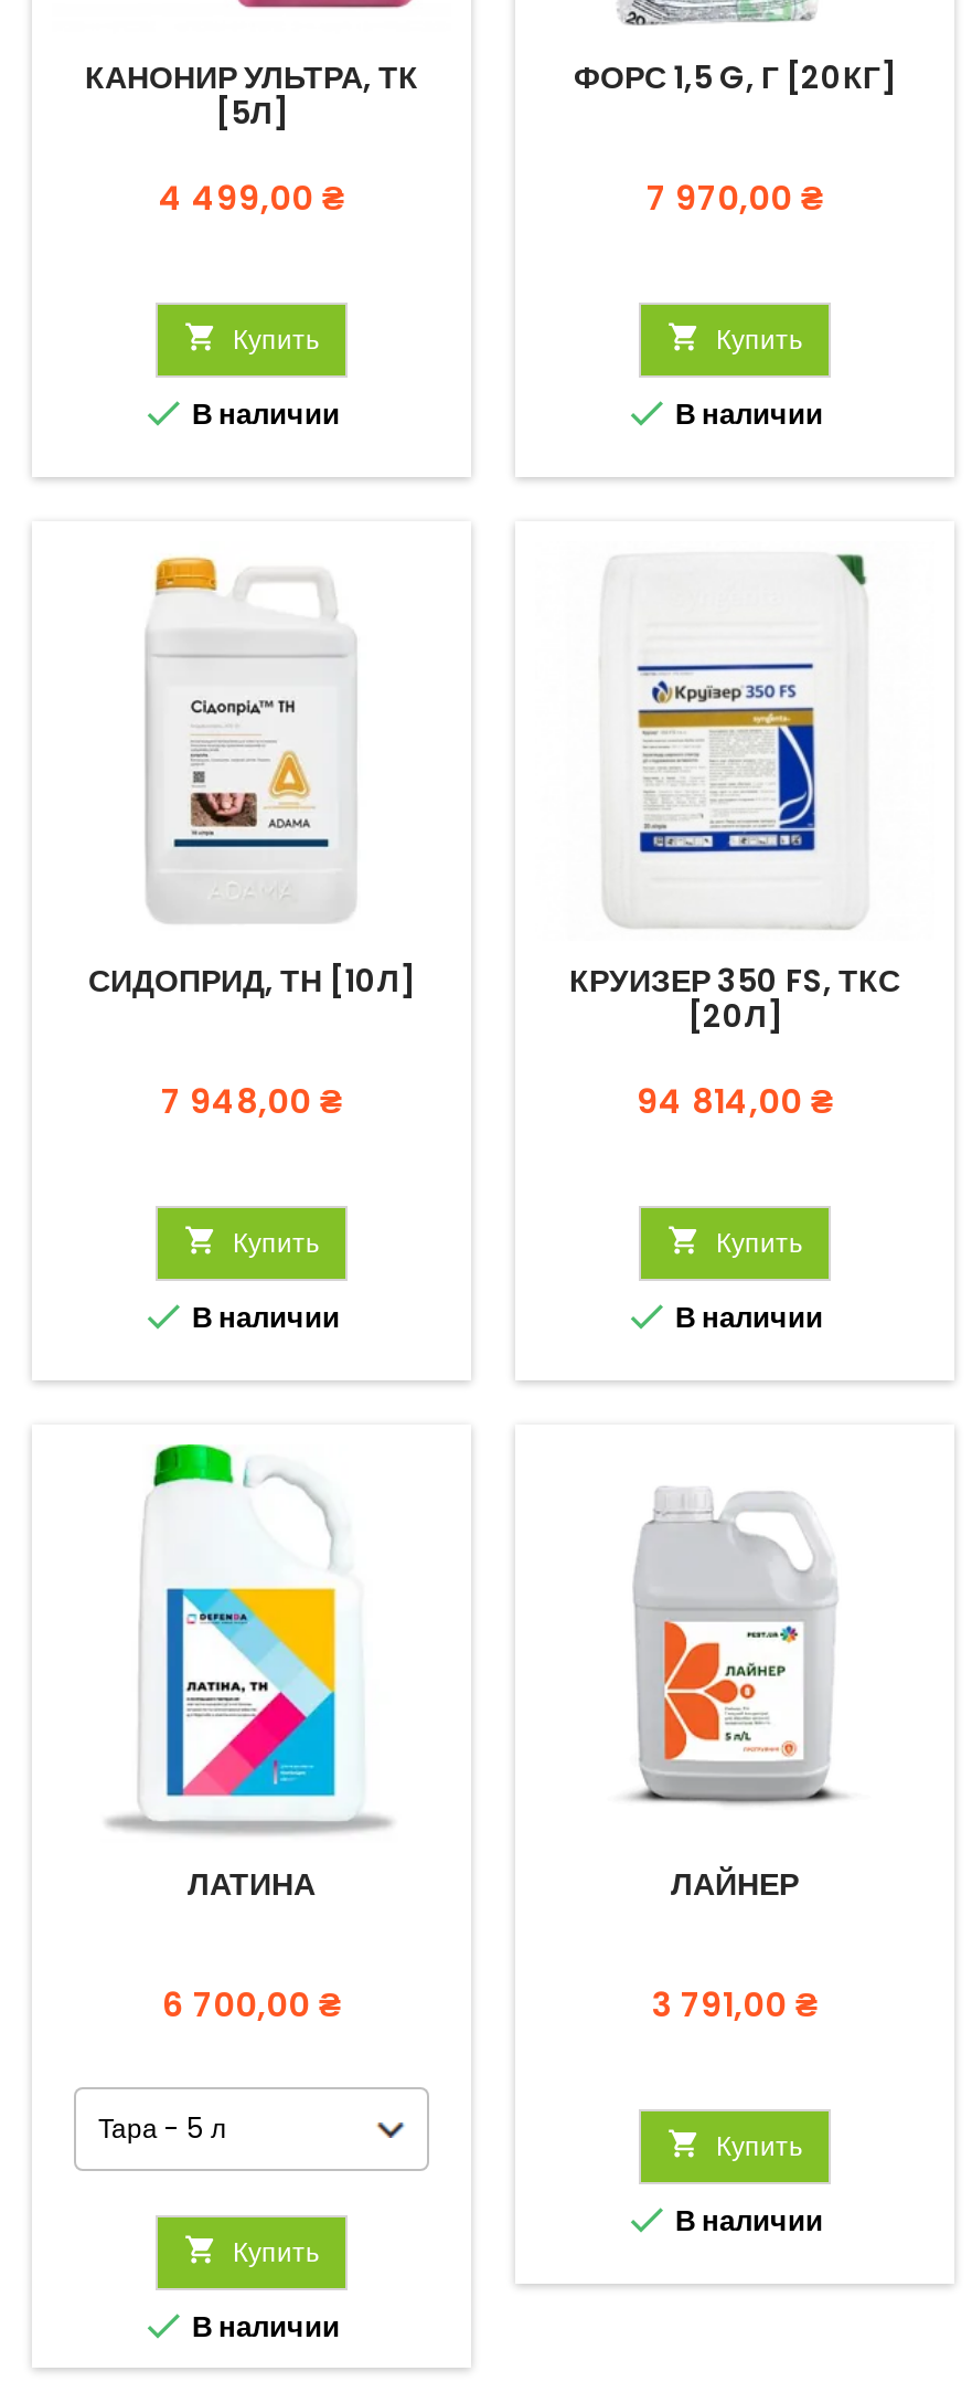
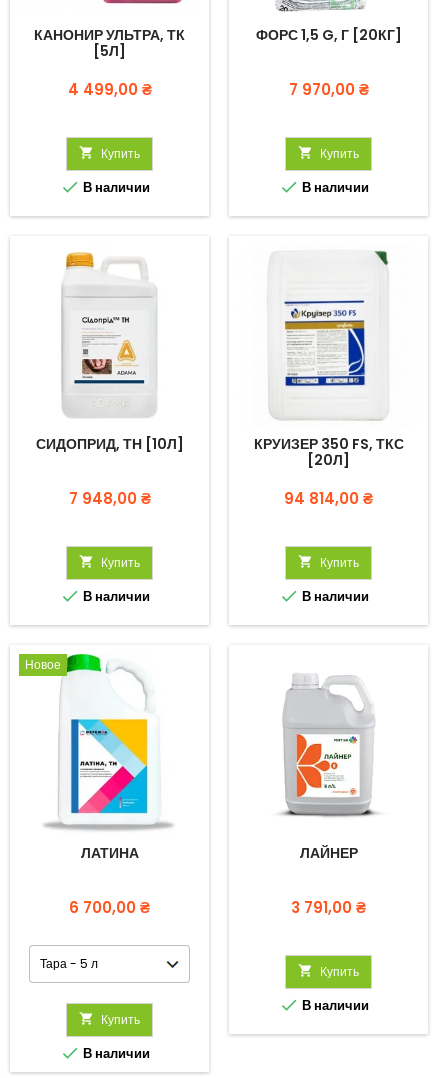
none -> [25,656,61,673] Новое

